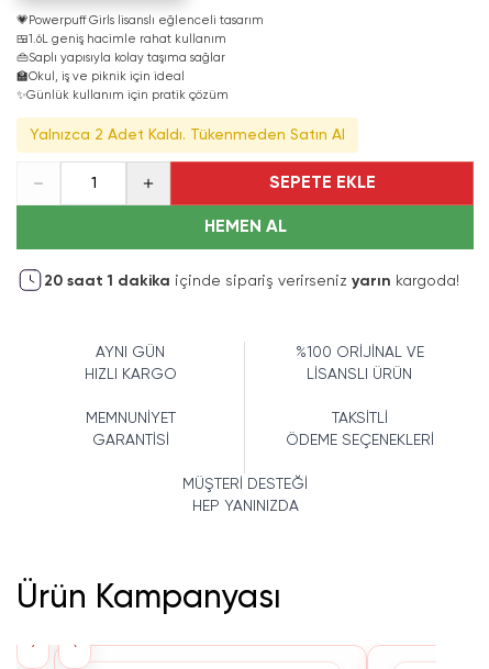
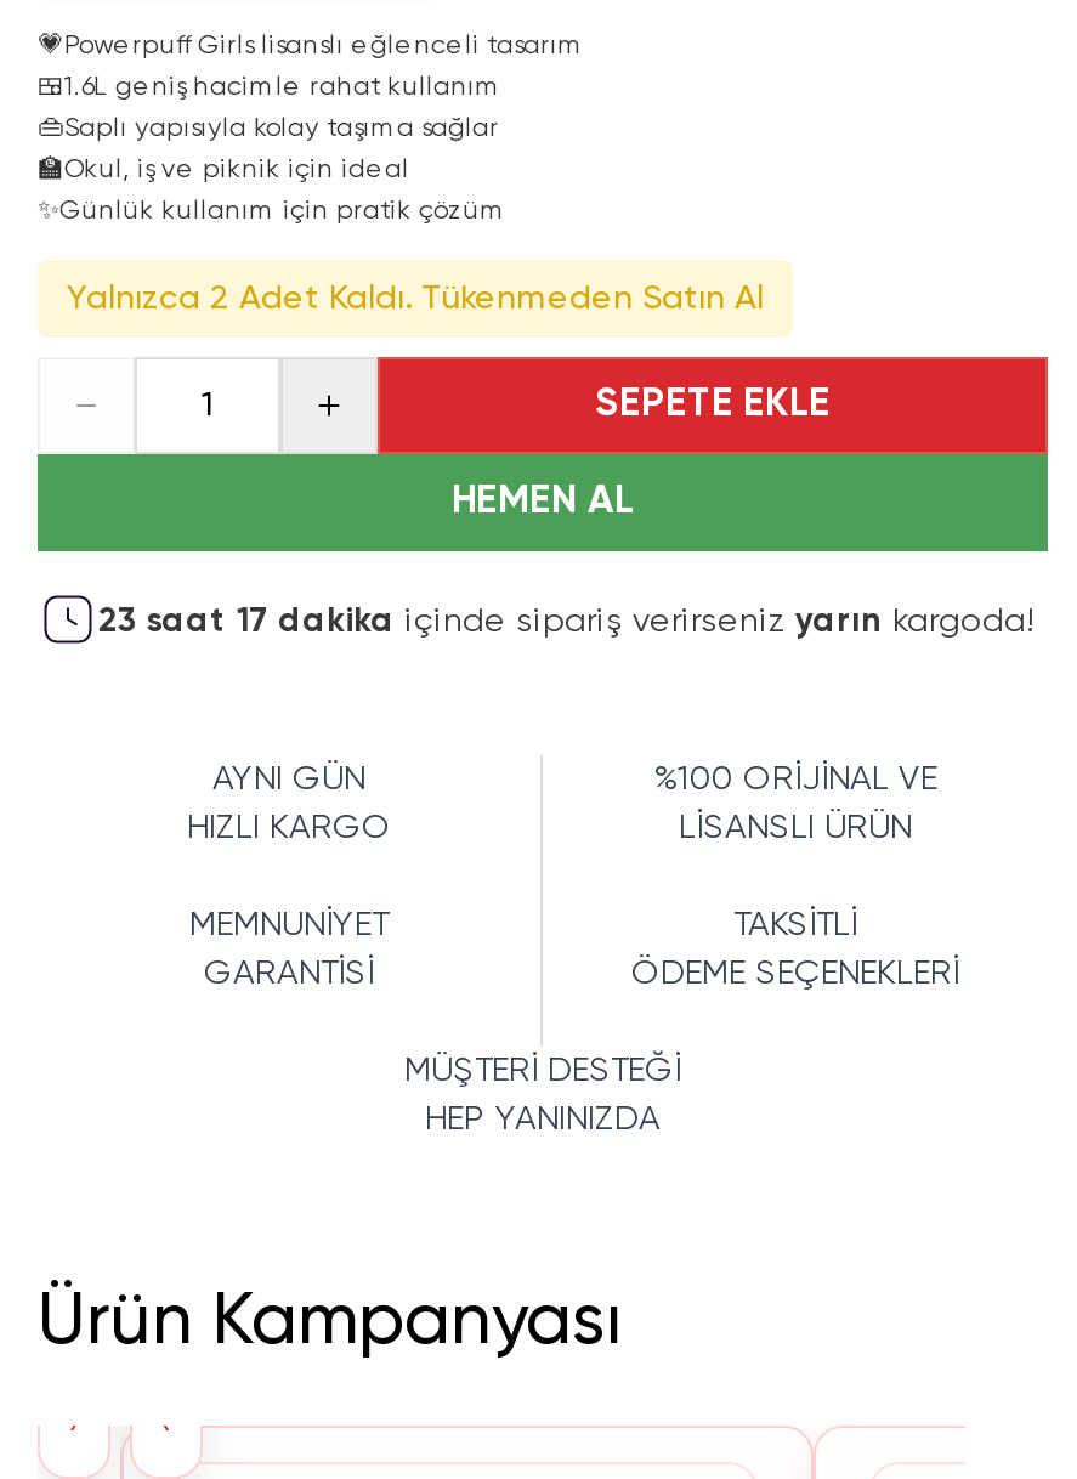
[44,273,459,288] 20 saat 1 dakika içinde sipariş verirseniz yarın kargoda! -> [98,603,1033,637] 23 saat 17 dakika içinde sipariş verirseniz yarın kargoda!

